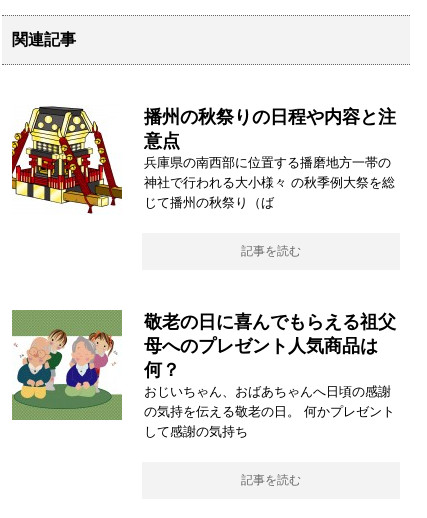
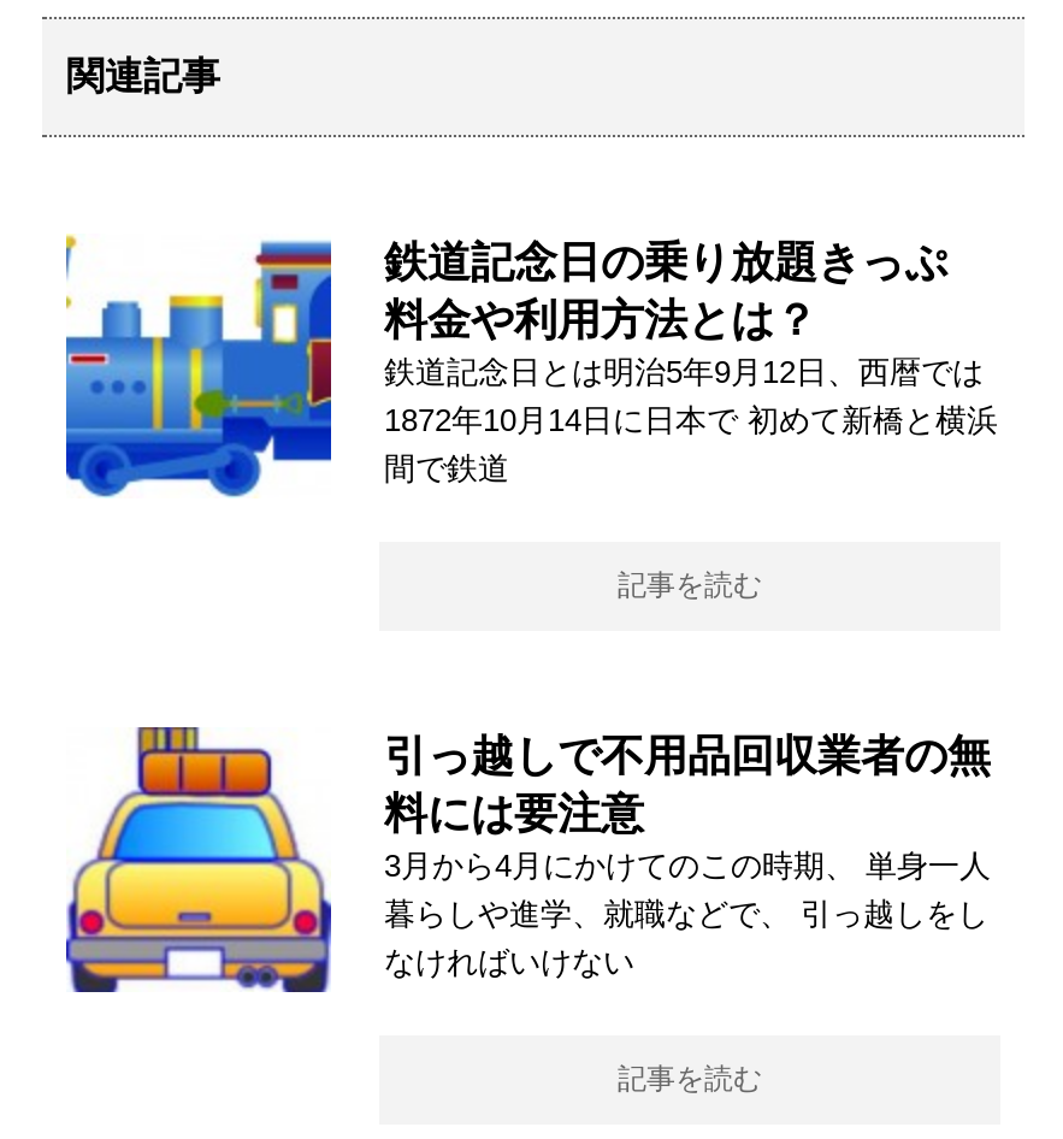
[11,105,396,214] [image] | 播州の秋祭りの日程や内容と注 | 意点 | 兵庫県の南西部に位置する播磨地方一帯の | 神社で行われる大小様々 の秋季例大祭を総 | じて播州の秋祭り（ば -> [64,234,998,498] [image] | 鉄道記念日の乗り放題きっぷ | 料金や利用方法とは？ | 鉄道記念日とは明治5年9月12日、西暦では | 1872年10月14日に日本で 初めて新橋と横浜 | 間で鉄道
[11,309,396,439] [image] | 敬老の日に喜んでもらえる祖父 | 母へのプレゼント人気商品は | 何？ | おじいちゃん、おばあちゃんへ日頃の感謝 | の気持を伝える敬老の日。 何かプレゼント | して感謝の気持ち -> [64,725,991,995] [image] | 引っ越しで不用品回収業者の無 | 料には要注意 | 3月から4月にかけてのこの時期、 単身一人 | 暮らしや進学、就職などで、 引っ越しをし | なければいけない

